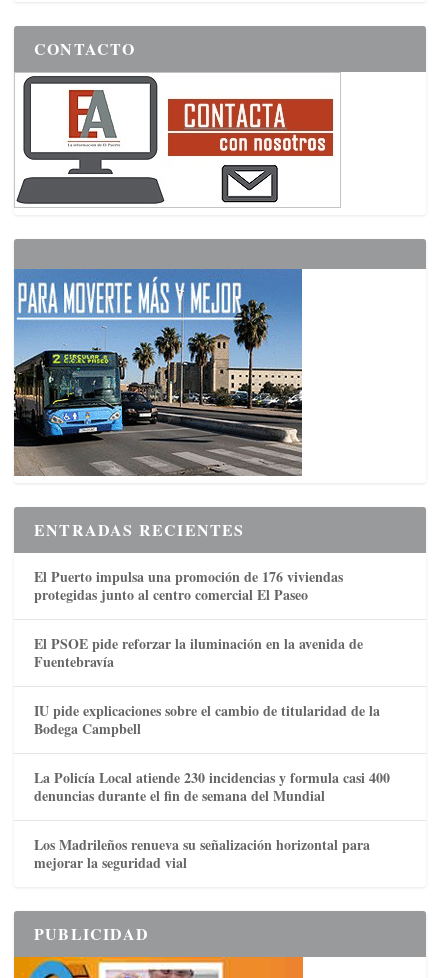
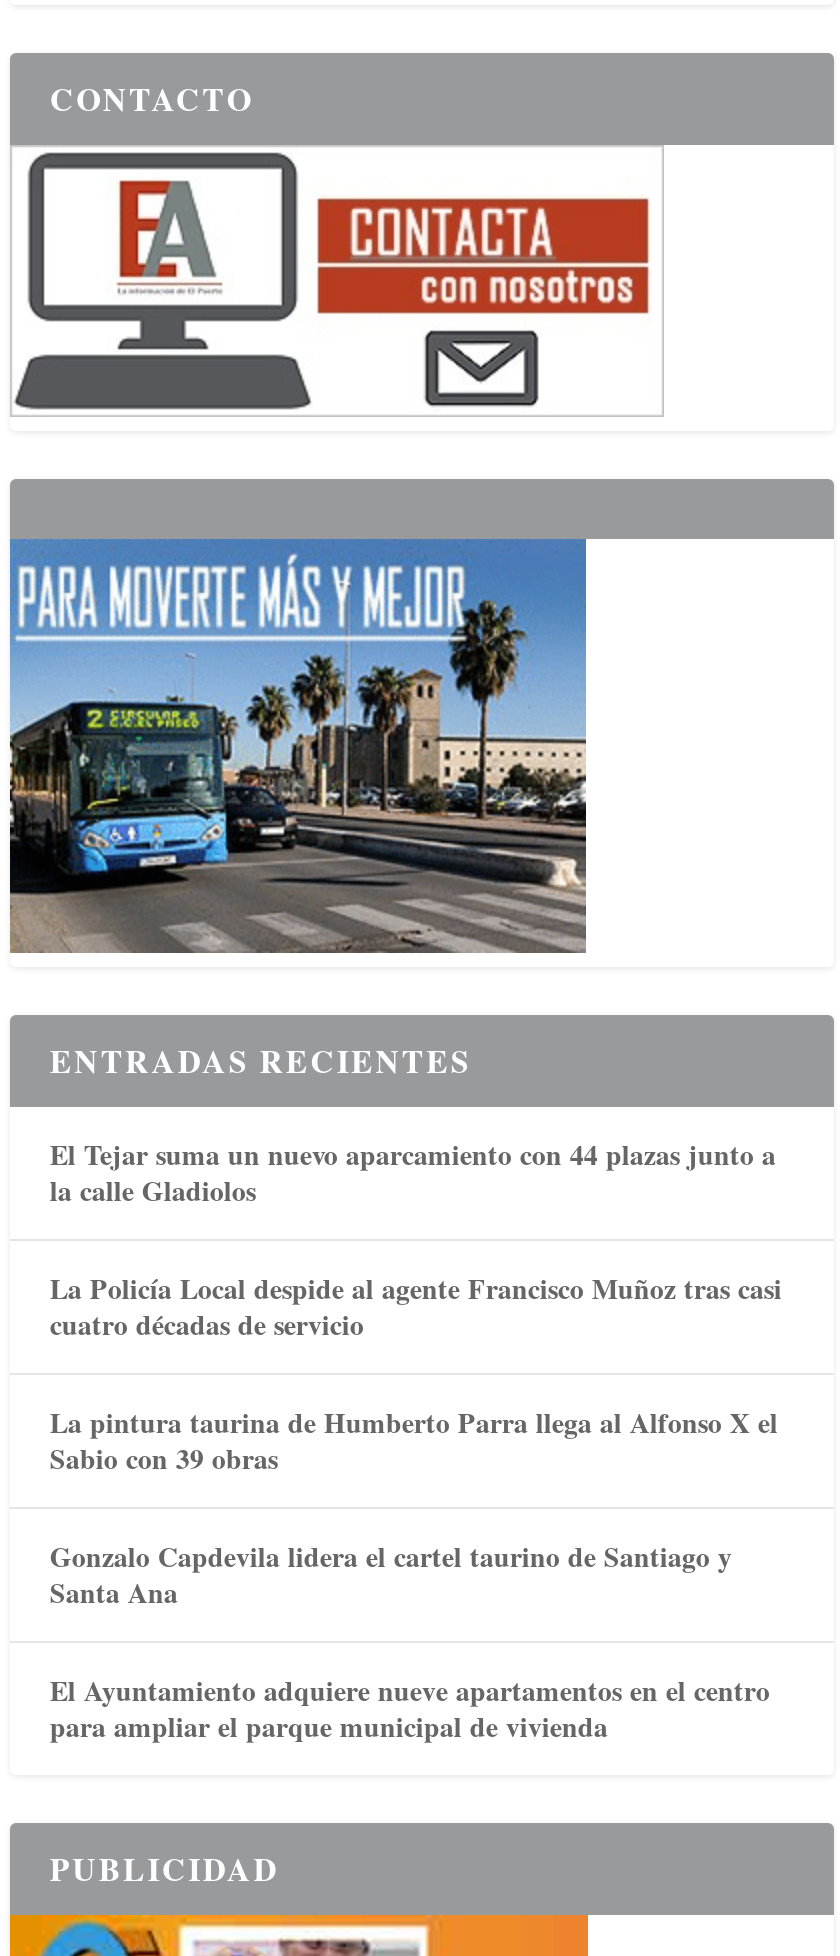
[34,566,343,605] El Puerto impulsa una promoción de 176 viviendas | protegidas junto al centro comercial El Paseo -> [50,1133,776,1211] El Tejar suma un nuevo aparcamiento con 44 plazas junto a | la calle Gladiolos
[34,633,363,672] El PSOE pide reforzar la iluminación en la avenida de | Fuentebravía -> [50,1267,782,1345] La Policía Local despide al agente Francisco Muñoz tras casi | cuatro décadas de servicio
[34,700,380,739] IU pide explicaciones sobre el cambio de titularidad de la | Bodega Campbell -> [50,1401,778,1479] La pintura taurina de Humberto Parra llega al Alfonso X el | Sabio con 39 obras
[34,767,390,806] La Policía Local atiende 230 incidencias y formula casi 400 | denuncias durante el fin de semana del Mundial -> [50,1535,732,1613] Gonzalo Capdevila lidera el cartel taurino de Santiago y | Santa Ana
[34,834,370,873] Los Madrileños renueva su señalización horizontal para | mejorar la seguridad vial -> [50,1669,770,1747] El Ayuntamiento adquiere nueve apartamentos en el centro | para ampliar el parque municipal de vivienda

